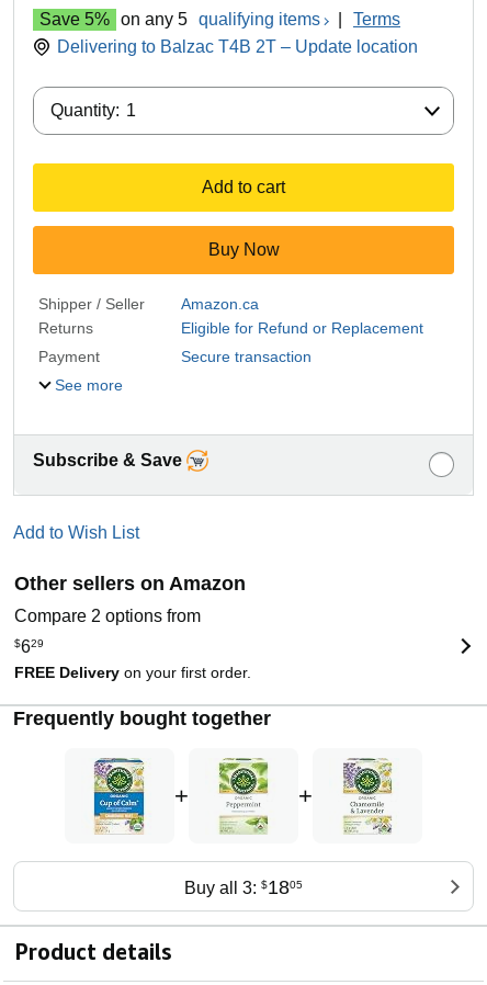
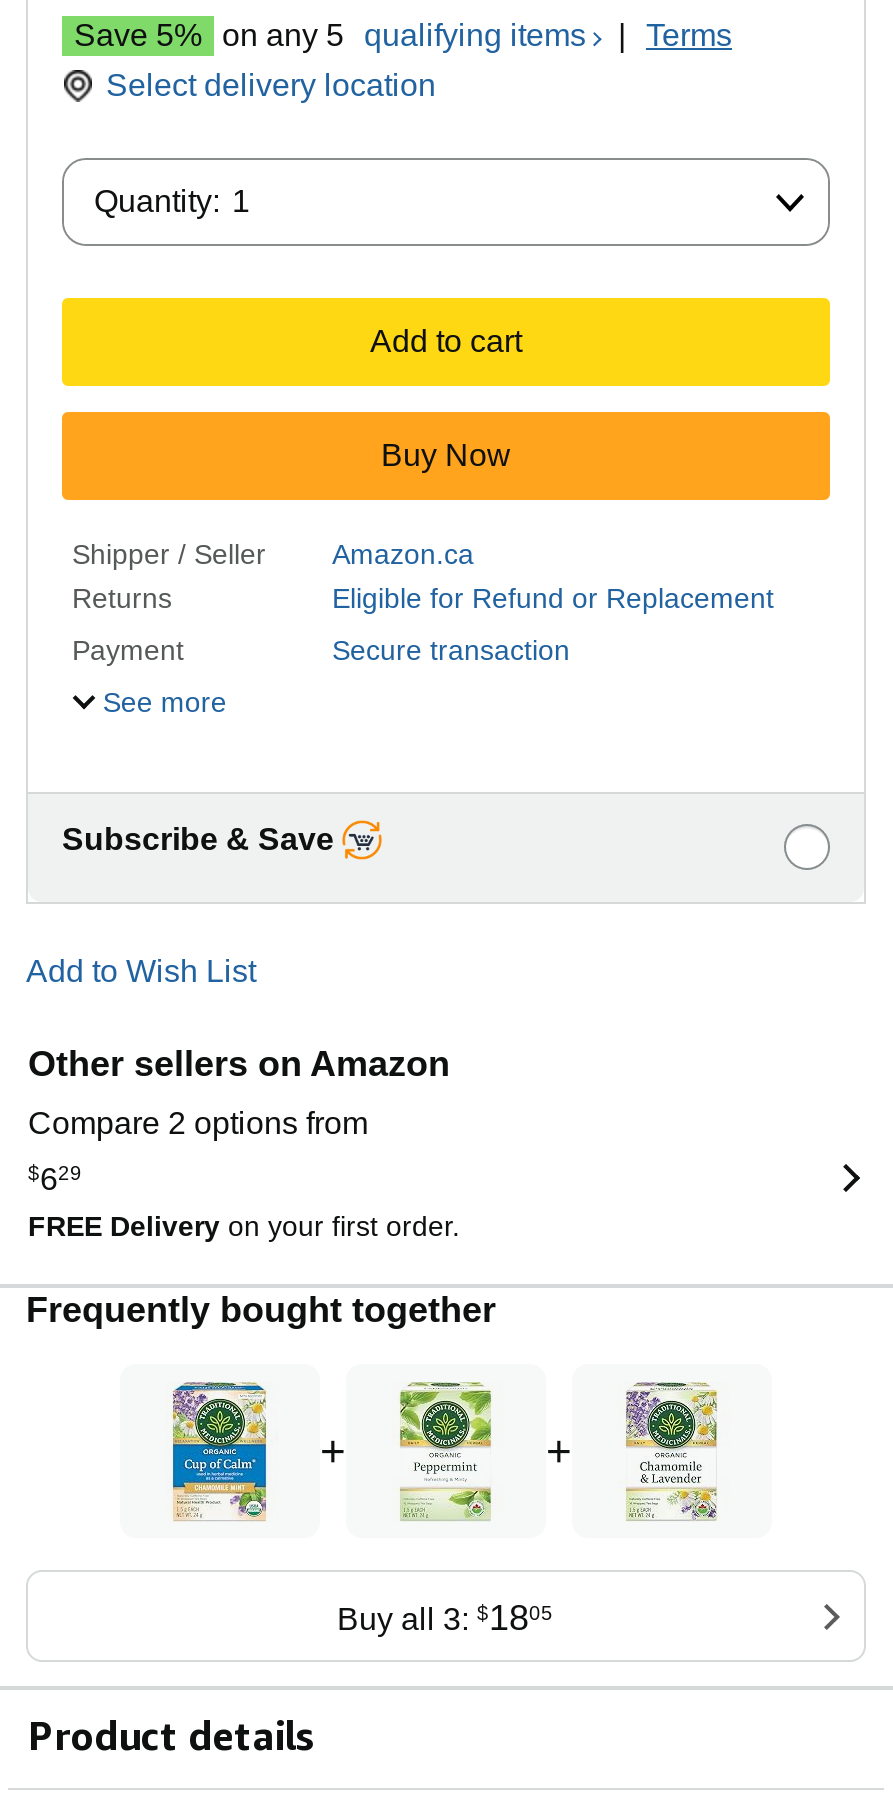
[57,38,418,56] Delivering to Balzac T4B 2T – Update location -> [106,68,436,102] Select delivery location

